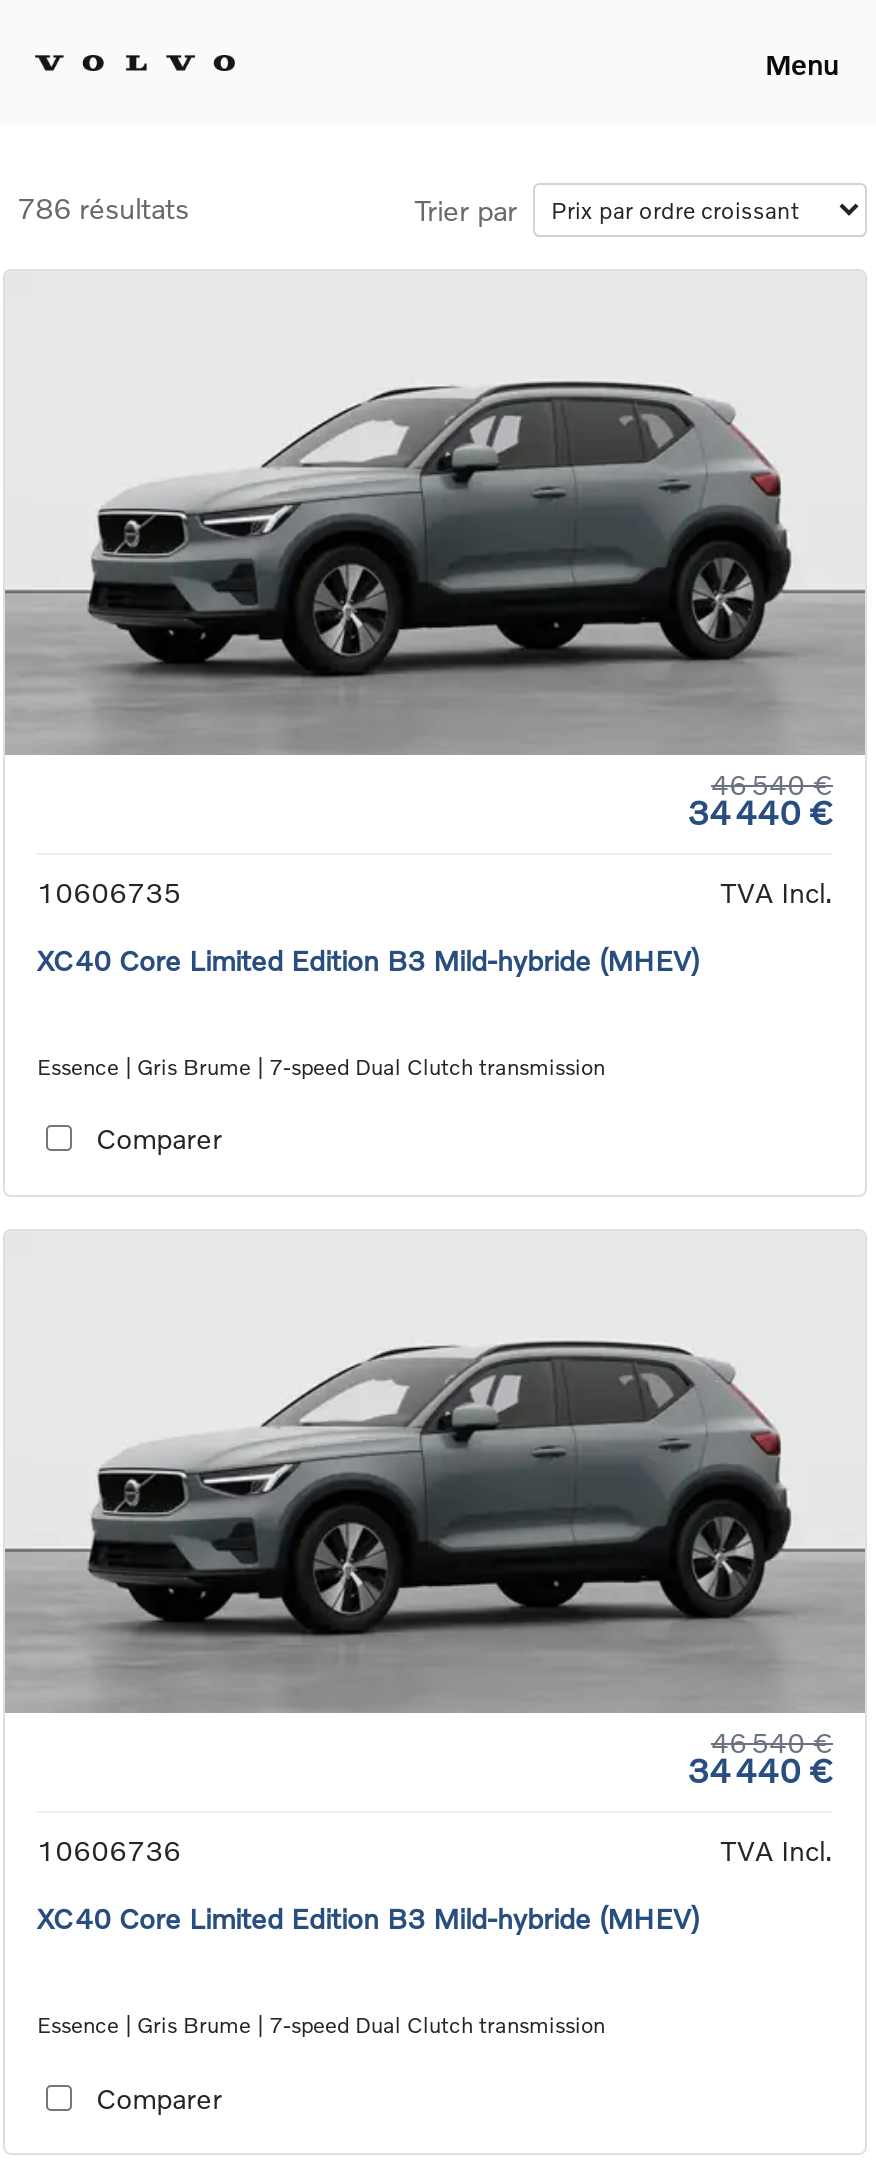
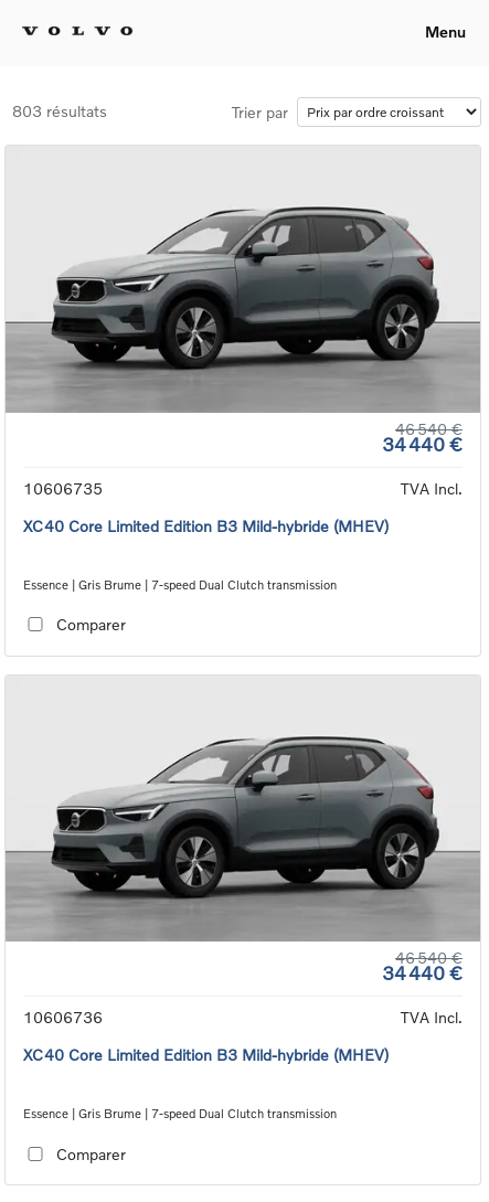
[17,191,189,225] 786 résultats -> [12,102,107,120] 803 résultats

